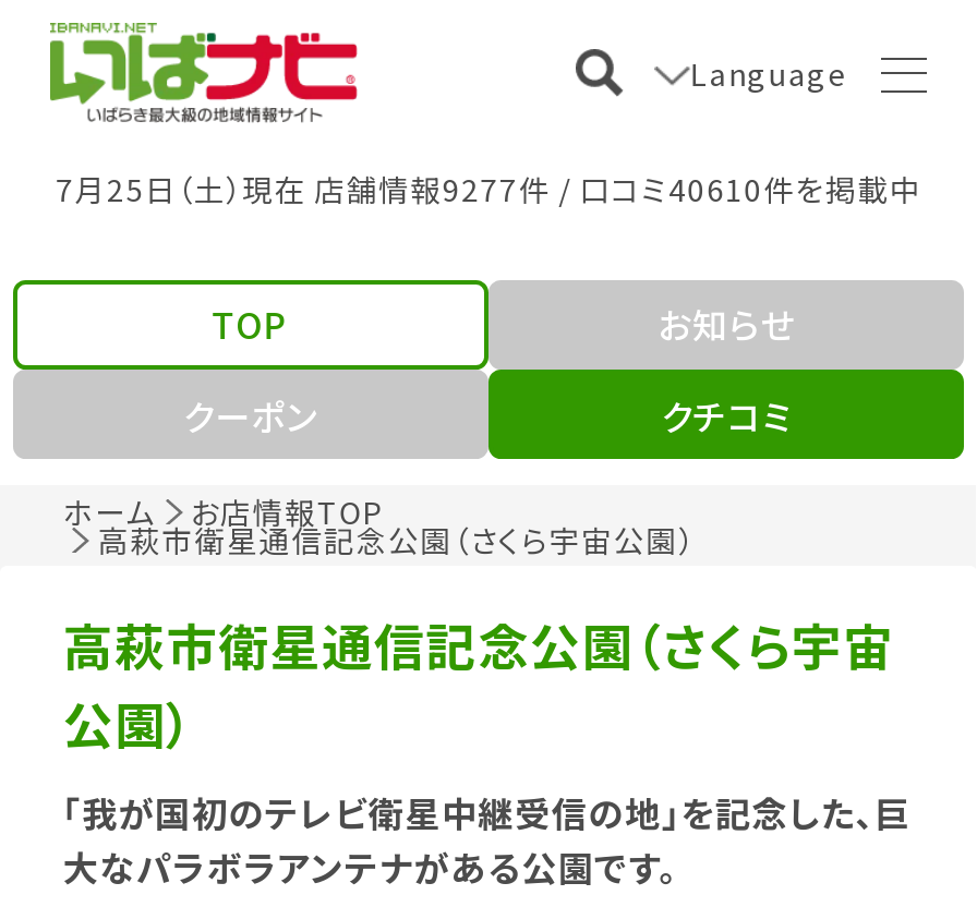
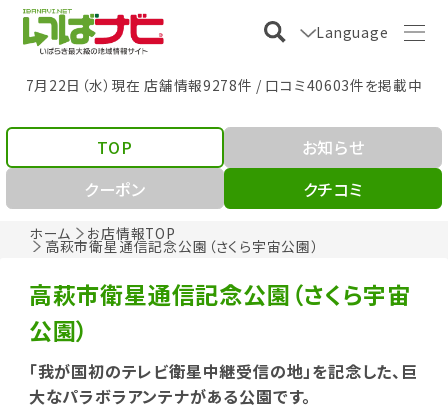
[56,166,921,210] 7月25日（土）現在 店舗情報9277件 / 口コミ40610件を掲載中 -> [26,75,422,95] 7月22日（水）現在 店舗情報9278件 / 口コミ40603件を掲載中

